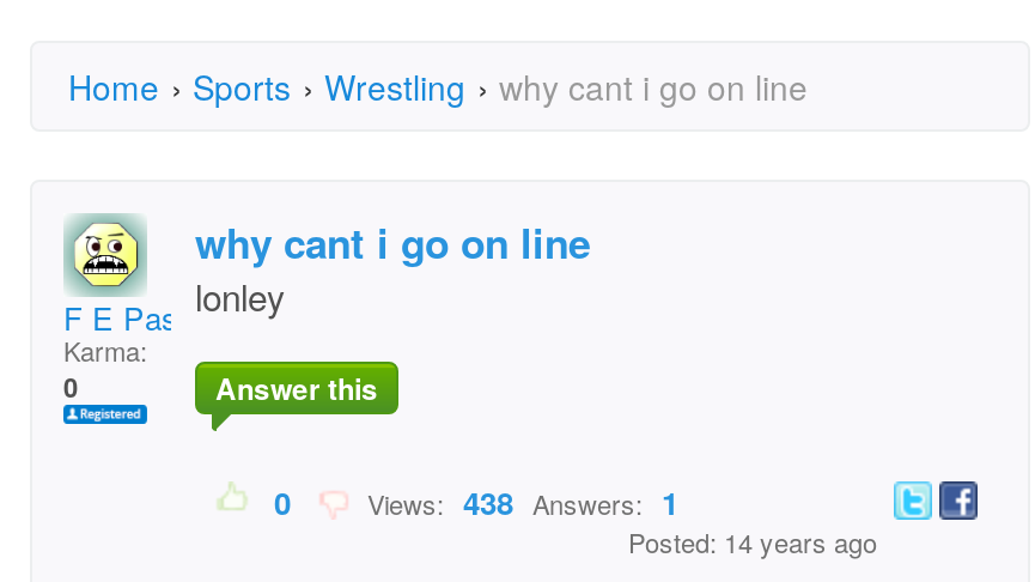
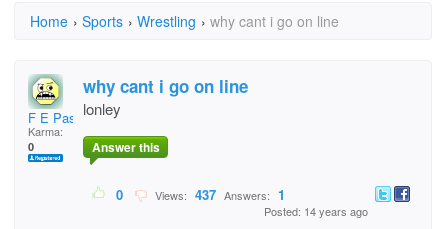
[353,479,678,525] Views: 438 Answers: 1 -> [149,185,285,204] Views: 437 Answers: 1

